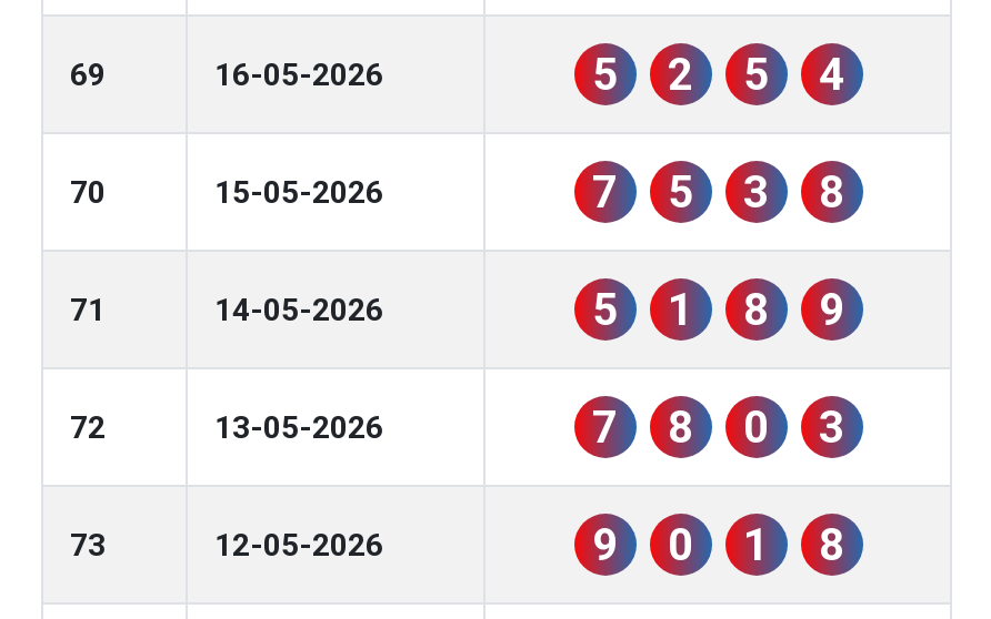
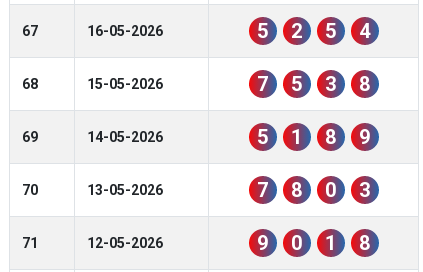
[70,56,106,91] 69 -> [22,23,38,39] 67
[70,173,106,209] 70 -> [22,76,38,92] 68
[70,291,106,326] 71 -> [22,129,38,145] 69
[70,408,106,444] 72 -> [22,182,38,198] 70
[70,526,106,562] 73 -> [22,235,38,251] 71

